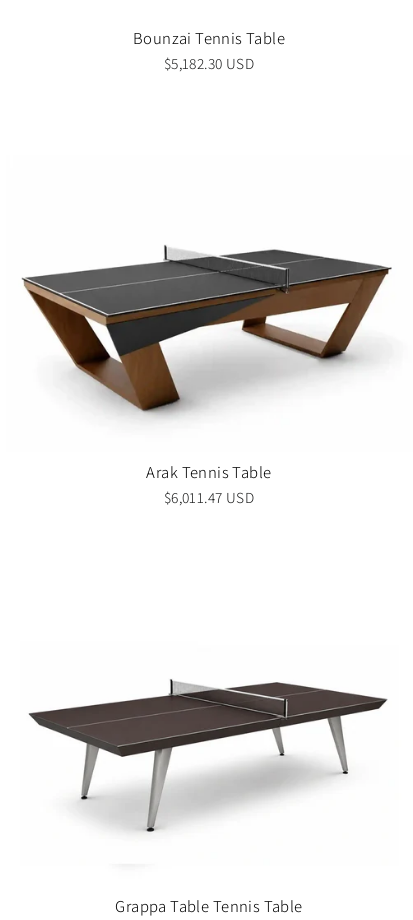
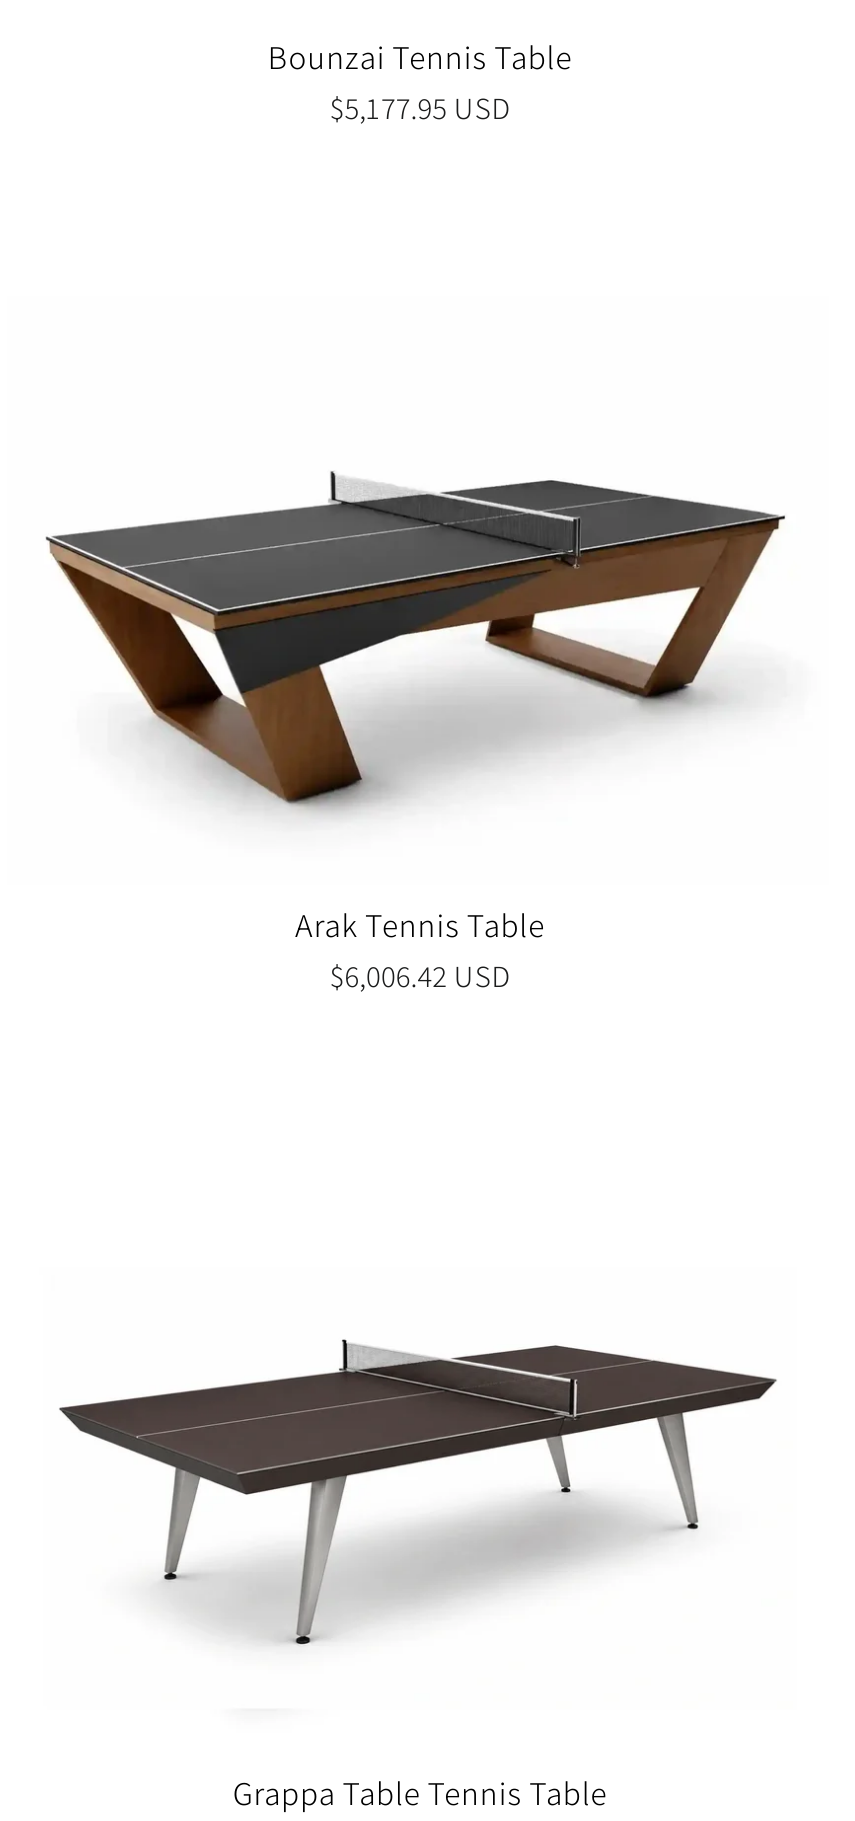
[164,52,254,72] $5,182.30 USD -> [330,86,510,126] $5,177.95 USD
[164,486,254,506] $6,011.47 USD -> [330,954,510,994] $6,006.42 USD

